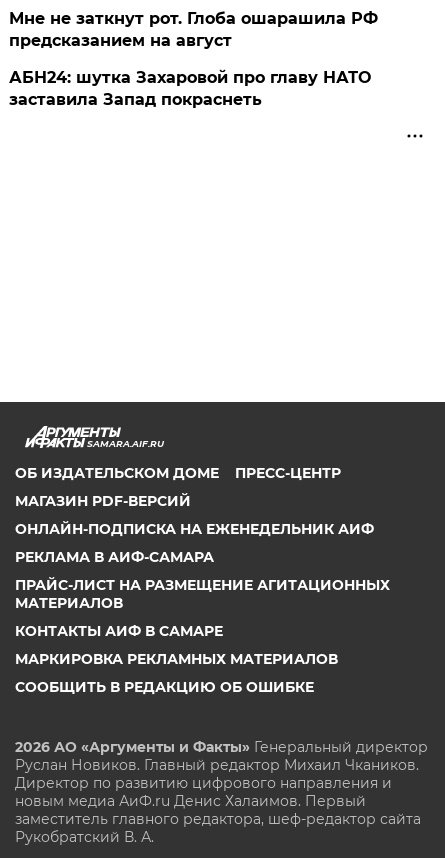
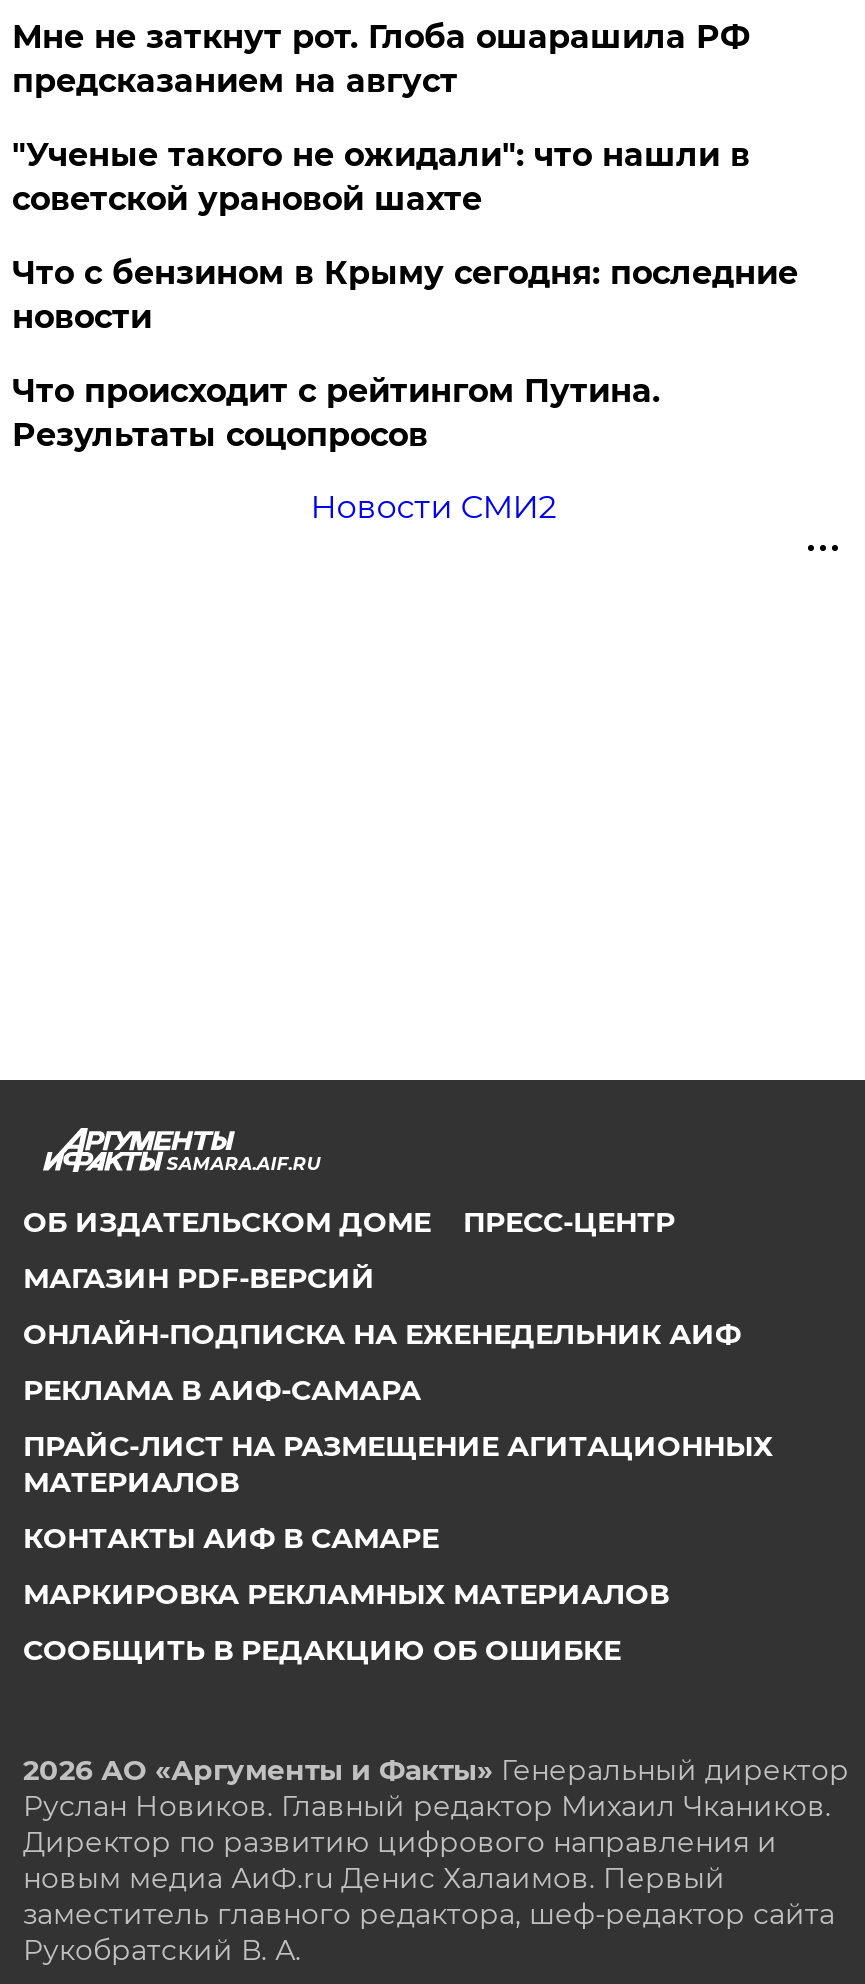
[9,68,371,109] АБН24: шутка Захаровой про главу НАТО | заставила Запад покраснеть -> [12,136,798,526] "Ученые такого не ожидали": что нашли в | советской урановой шахте | Что с бензином в Крыму сегодня: последние | новости | Что происходит с рейтингом Путина. | Результаты соцопросов | Новости СМИ2

